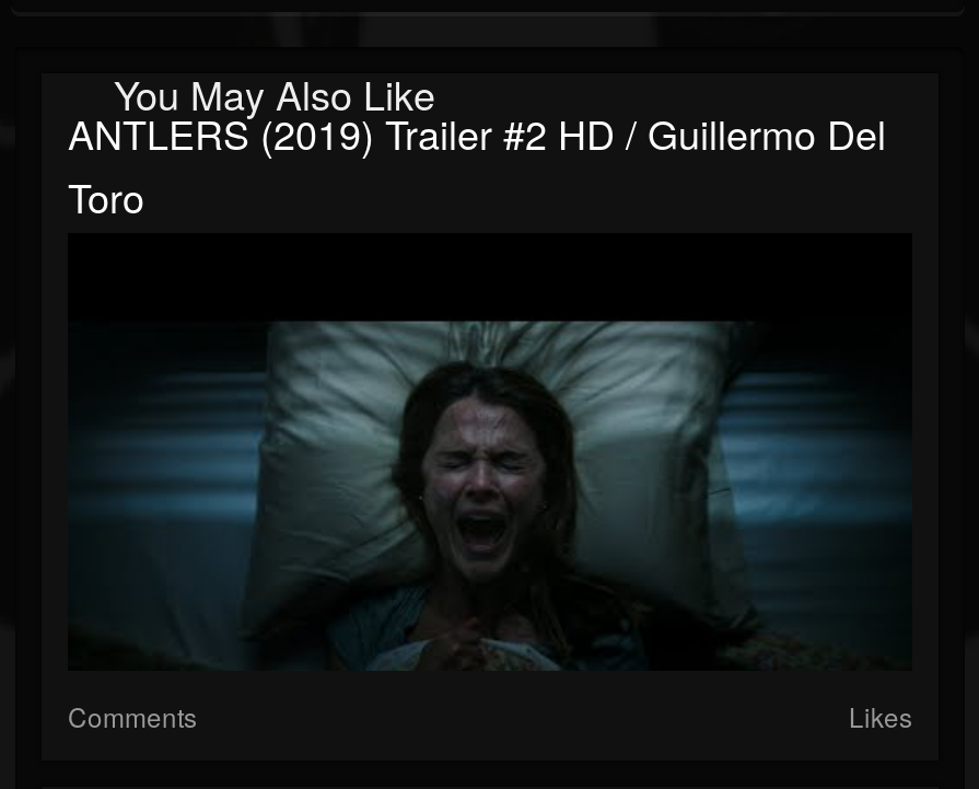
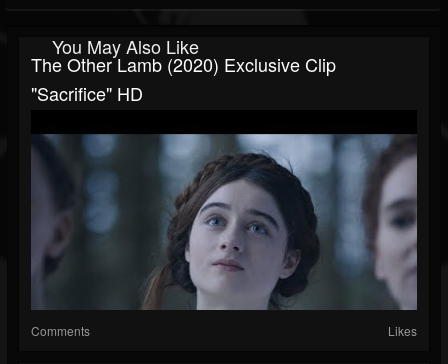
[68,104,886,225] ANTLERS (2019) Trailer #2 HD / Guillermo Del | Toro -> [31,51,336,106] The Other Lamb (2020) Exclusive Clip | "Sacrifice" HD
[68,286,912,671] [image] -> [30,133,418,311] [image]

